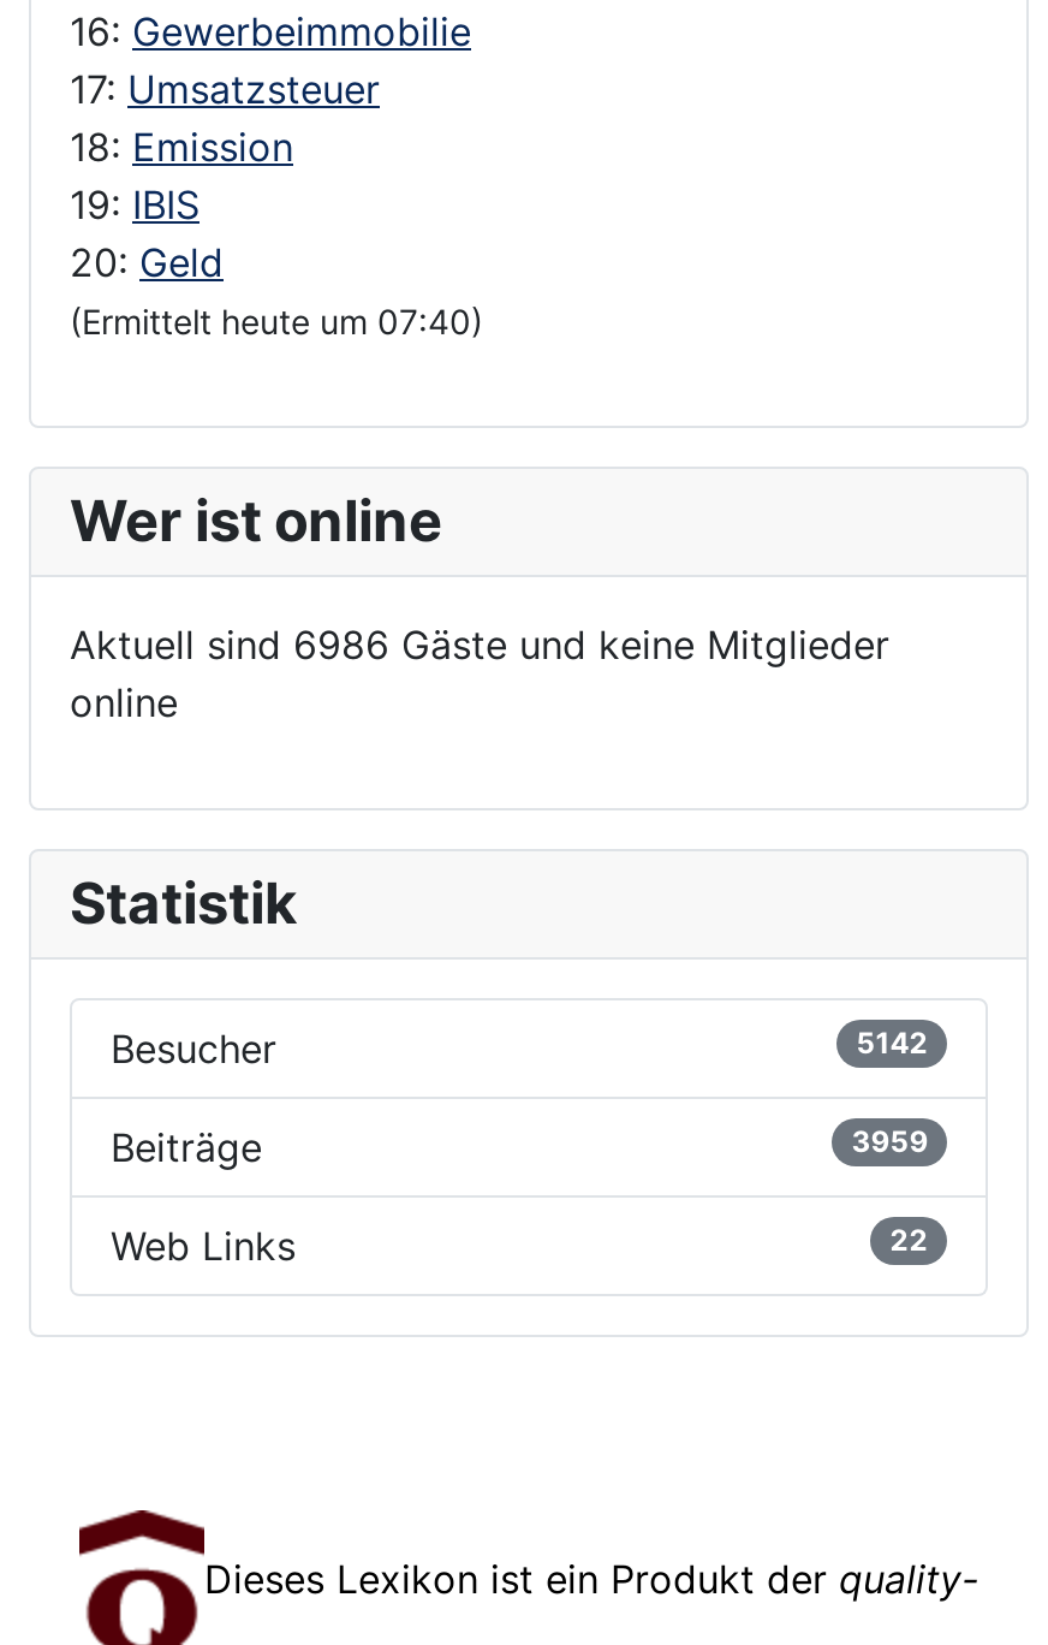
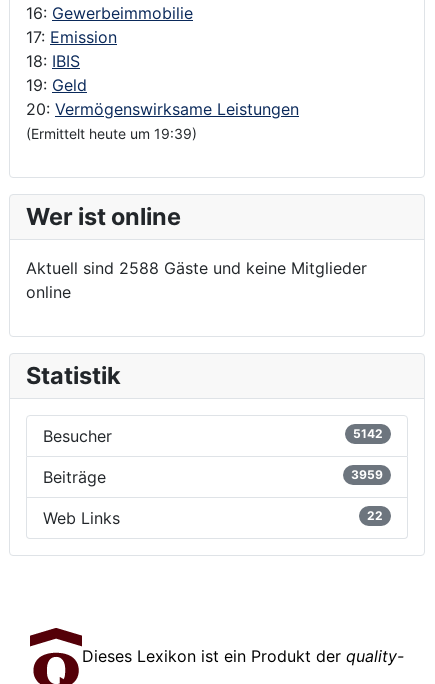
[70,64,483,340] 17: Umsatzsteuer | 18: Emission | 19: IBIS | 20: Geld | (Ermittelt heute um 07:40) -> [26,26,299,141] 17: Emission | 18: IBIS | 19: Geld | 20: Vermögenswirksame Leistungen | (Ermittelt heute um 19:39)
[70,619,889,667] Aktuell sind 6986 Gäste und keine Mitglieder -> [26,257,367,277] Aktuell sind 2588 Gäste und keine Mitglieder

